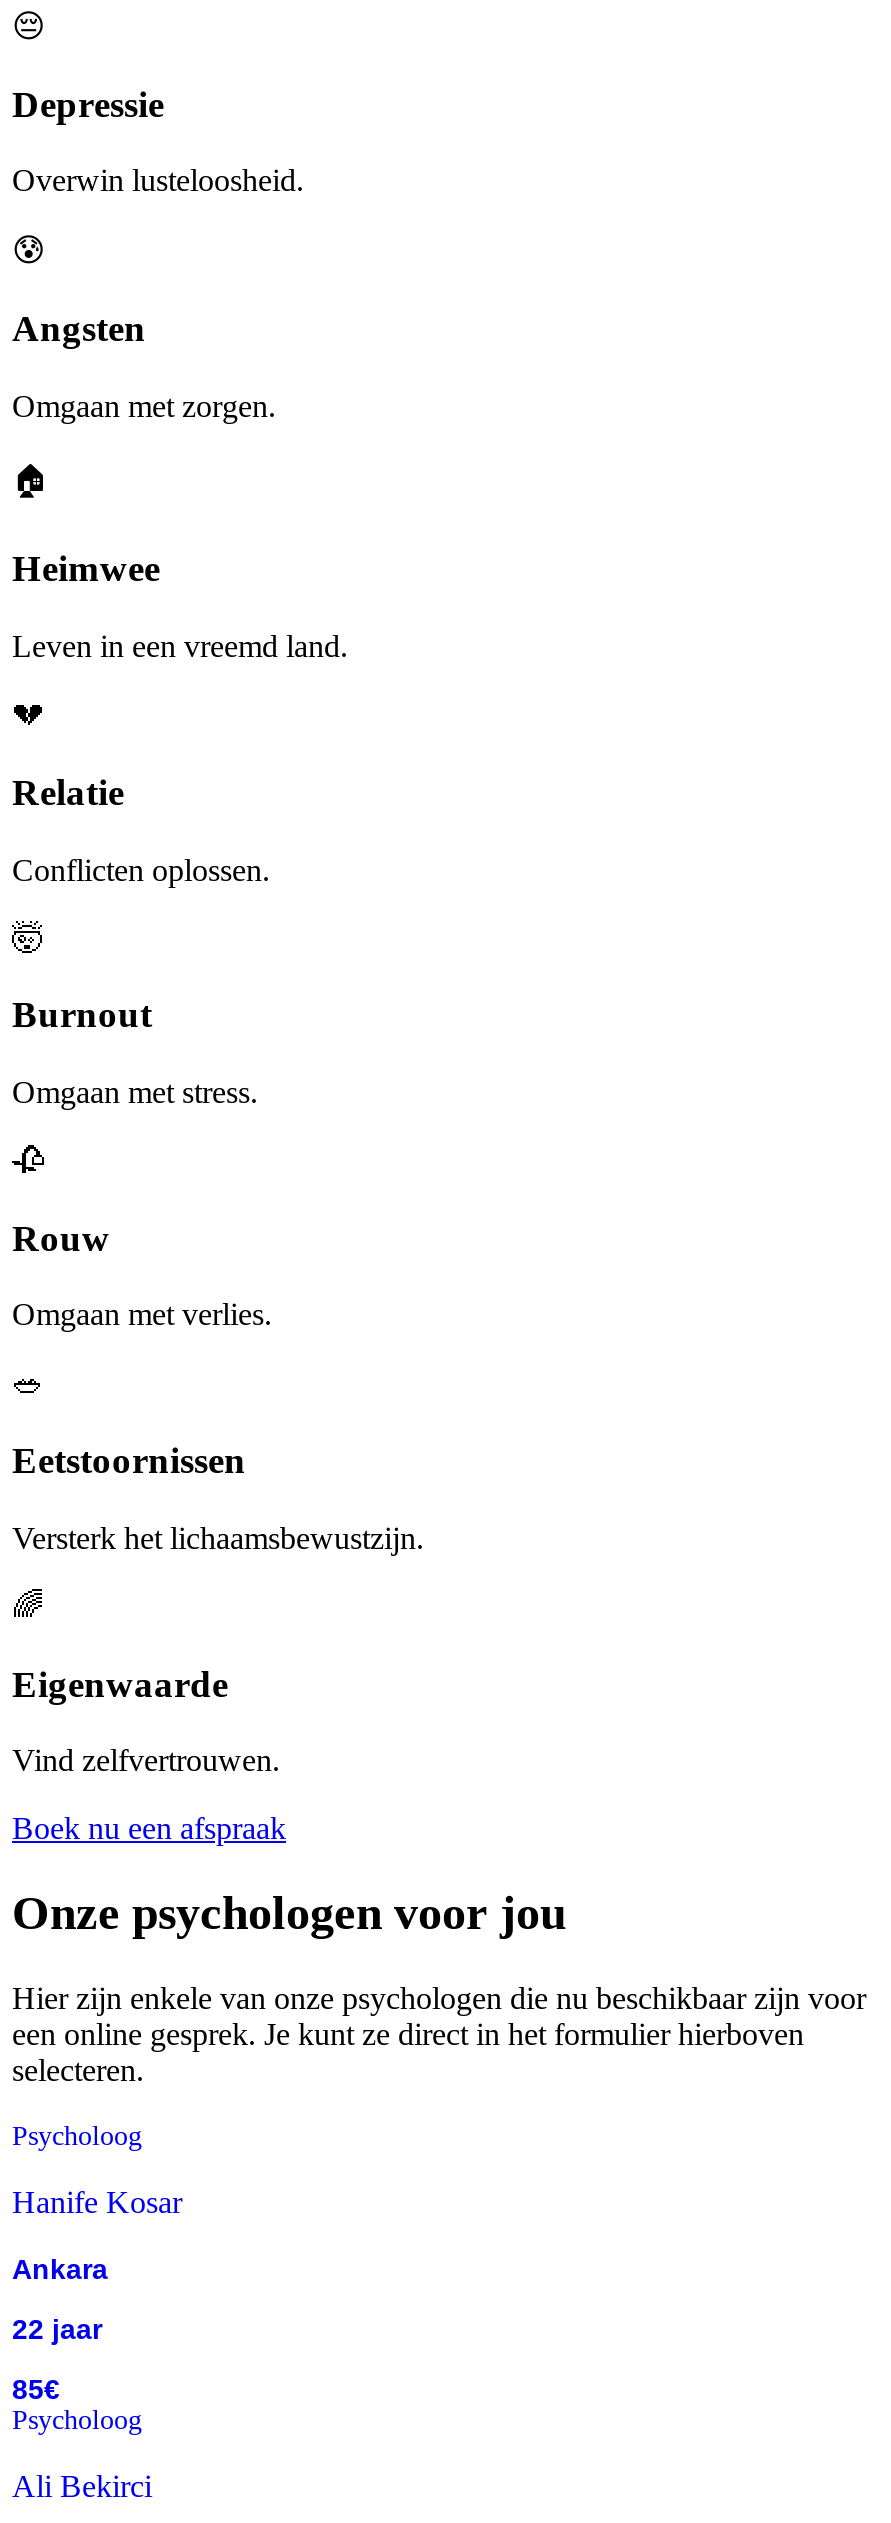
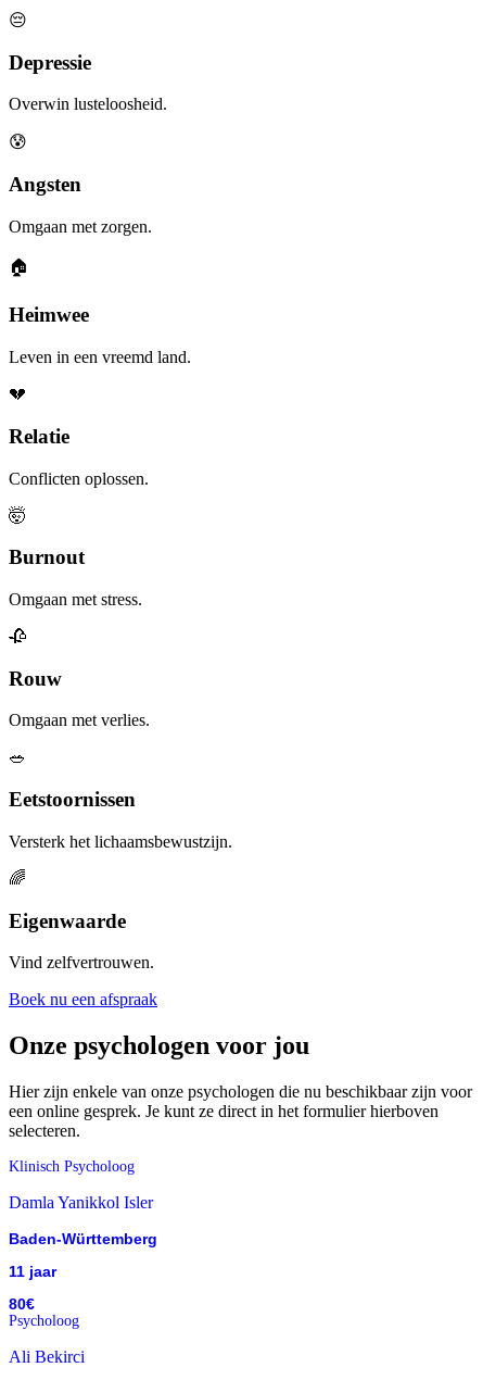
[12,2121,142,2151] Psycholoog -> [9,1158,135,1175] Klinisch Psycholoog
[12,2185,182,2219] Hanife Kosar -> [9,1193,153,1212] Damla Yanikkol Isler
[12,2253,108,2285] Ankara -> [9,1230,157,1248] Baden-Württemberg
[12,2313,102,2345] 22 jaar -> [9,1263,56,1280] 11 jaar
[12,2373,60,2405] 85€ -> [9,1295,35,1313] 80€

